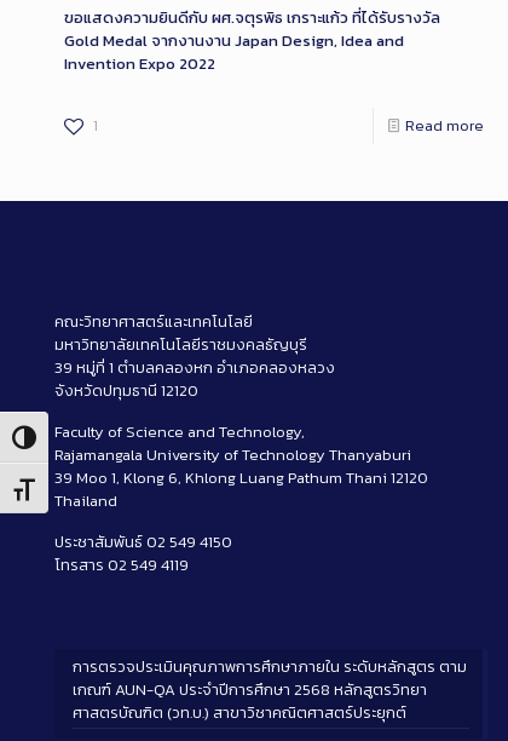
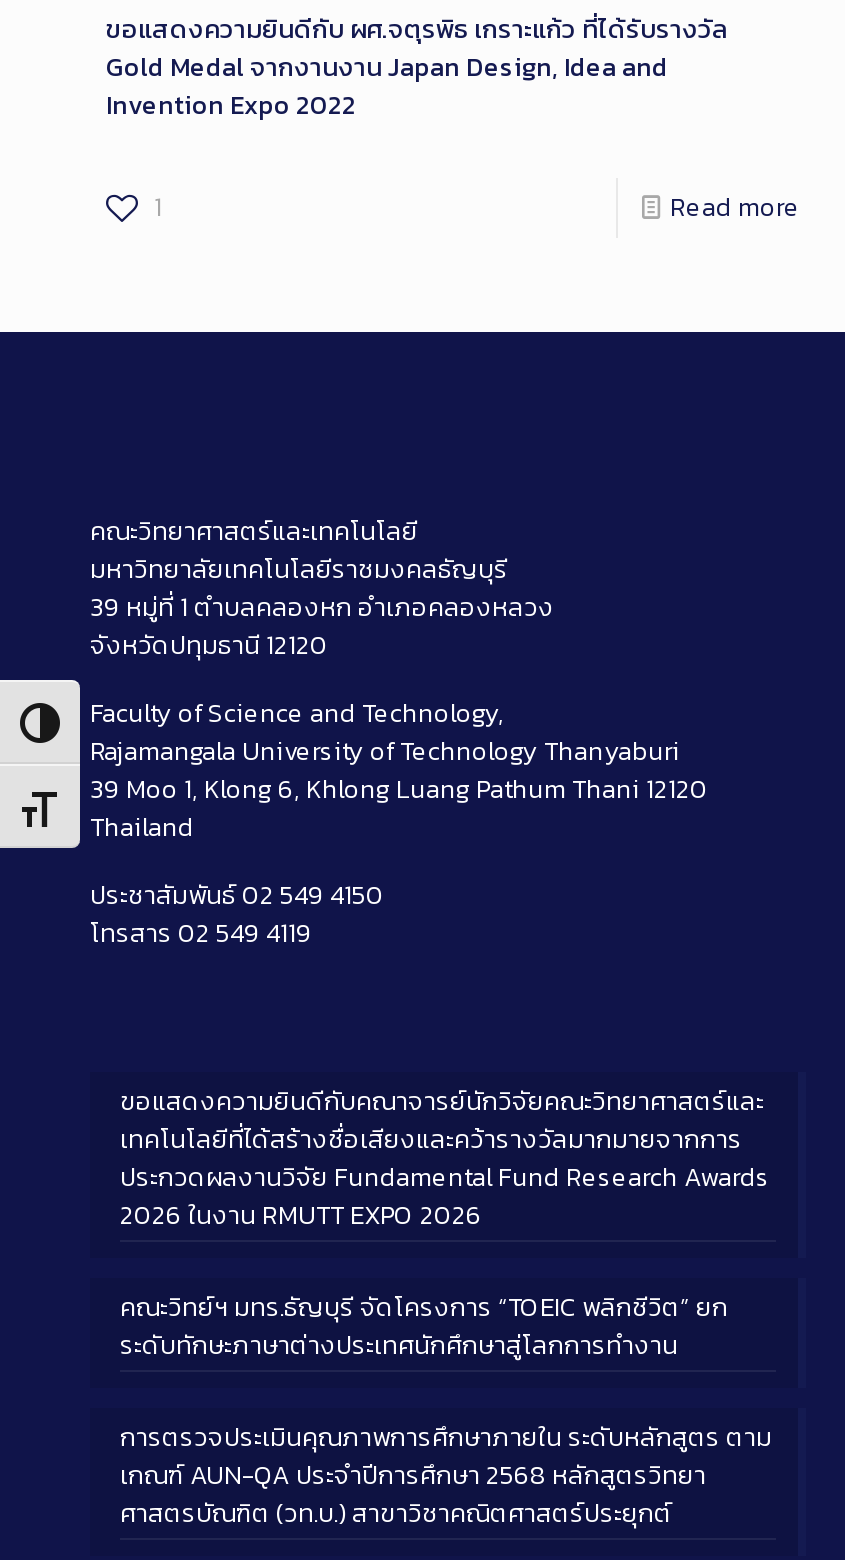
none -> [120,1081,770,1363] ขอแสดงความยินดีกับคณาจารย์นักวิจัยคณะวิทยาศาสตร์และ | เทคโนโลยีที่ได้สร้างชื่อเสียงและคว้ารางวัลมากมายจากการ | ประกวดผลงานวิจัย Fundamental Fund Research Awards | 2026 ในงาน RMUTT EXPO 2026 | คณะวิทย์ฯ มทร.ธัญบุรี จัดโครงการ “TOEIC พลิกชีวิต” ยก | ระดับทักษะภาษาต่างประเทศนักศึกษาสู่โลกการทำงาน

